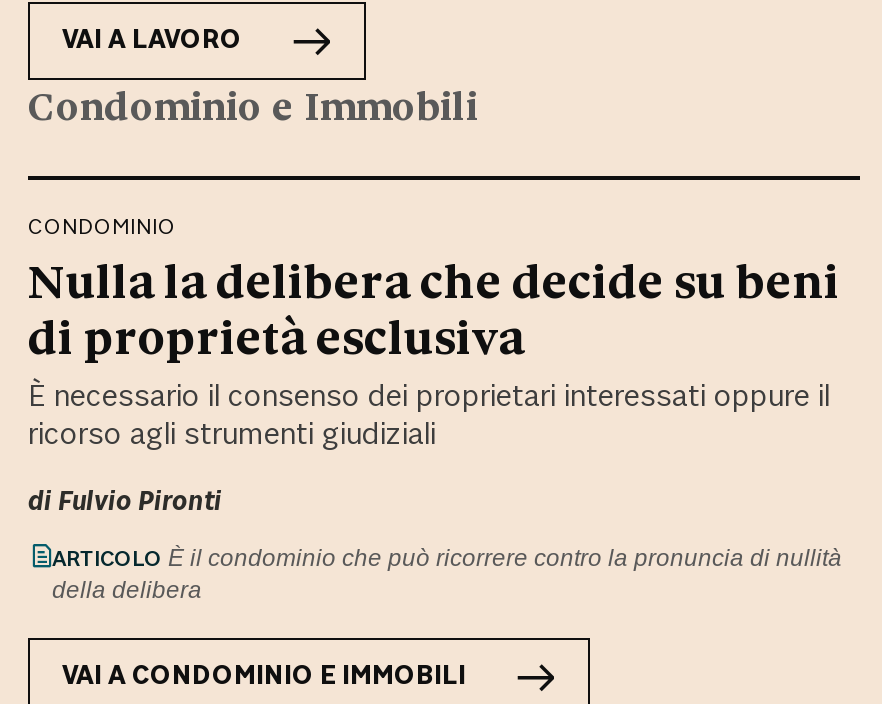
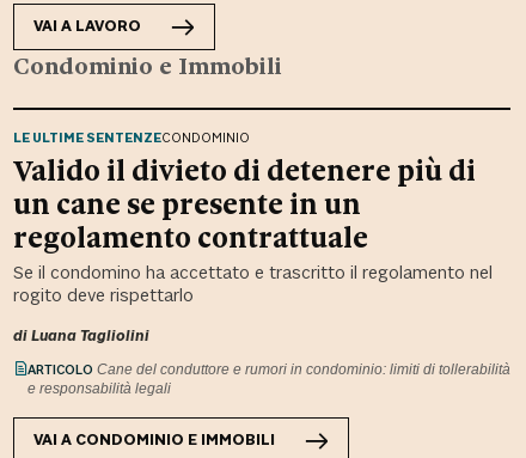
[28,211,840,454] CONDOMINIO | Nulla la delibera che decide su beni | di proprietà esclusiva | È necessario il consenso dei proprietari interessati oppure il | ricorso agli strumenti giudiziali -> [13,129,493,308] LE ULTIME SENTENZECONDOMINIO | Valido il divieto di detenere più di | un cane se presente in un | regolamento contrattuale | Se il condomino ha accettato e trascritto il regolamento nel | rogito deve rispettarlo
[28,486,222,518] di Fulvio Pironti -> [13,327,149,346] di Luana Tagliolini
[52,544,842,604] ARTICOLO È il condominio che può ricorrere contro la pronuncia di nullità | della delibera -> [27,361,510,397] ARTICOLO Cane del conduttore e rumori in condominio: limiti di tollerabilità | e responsabilità legali

